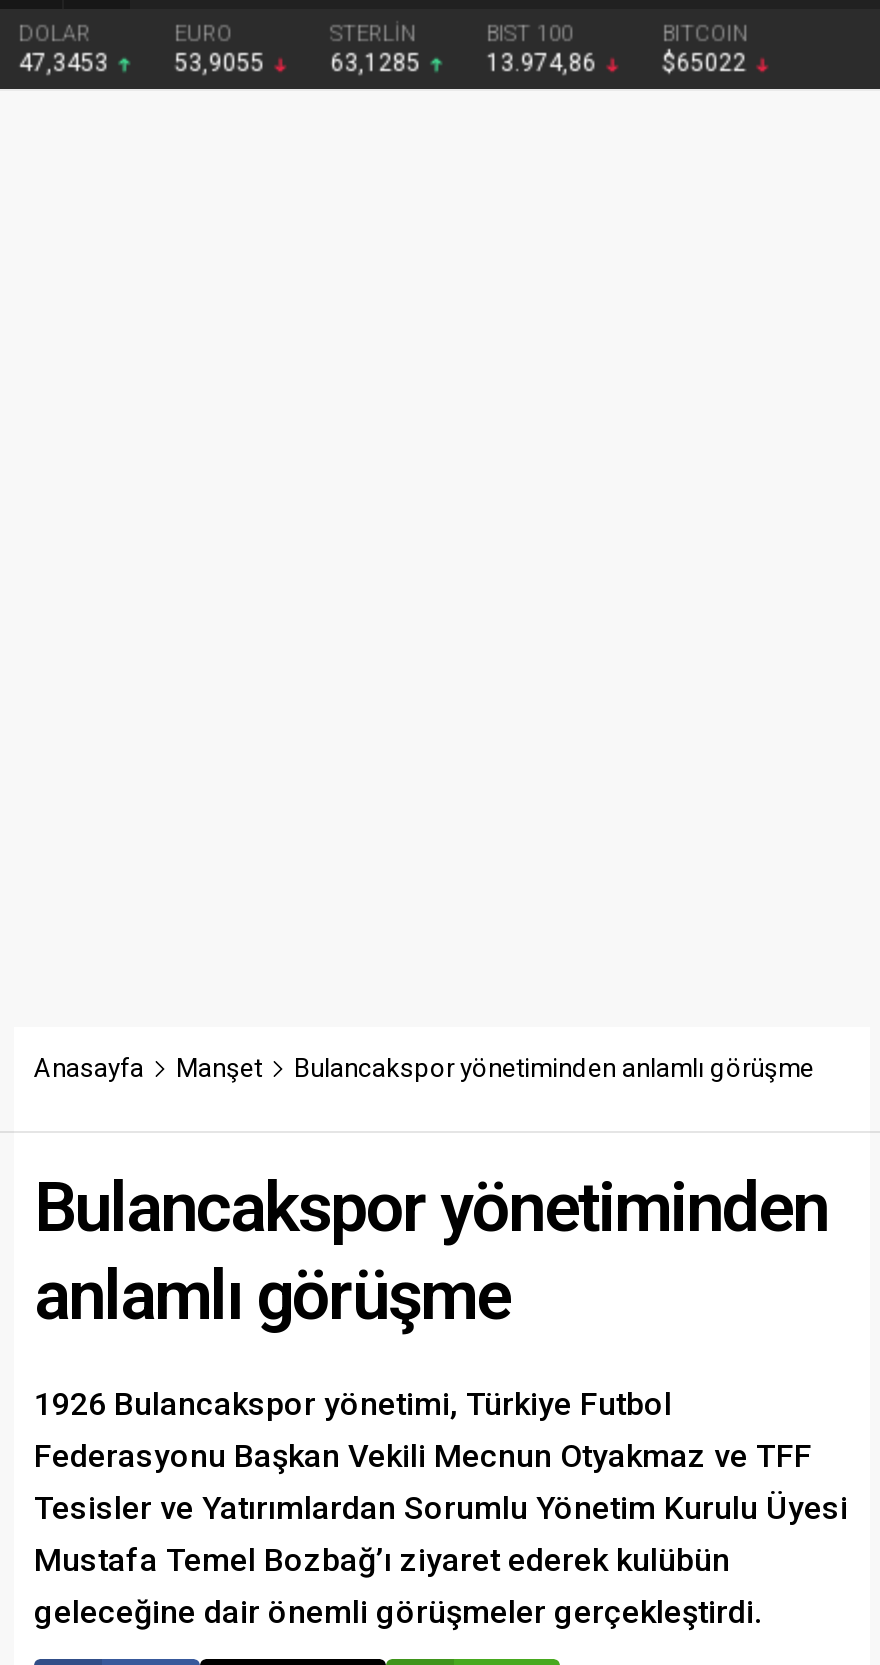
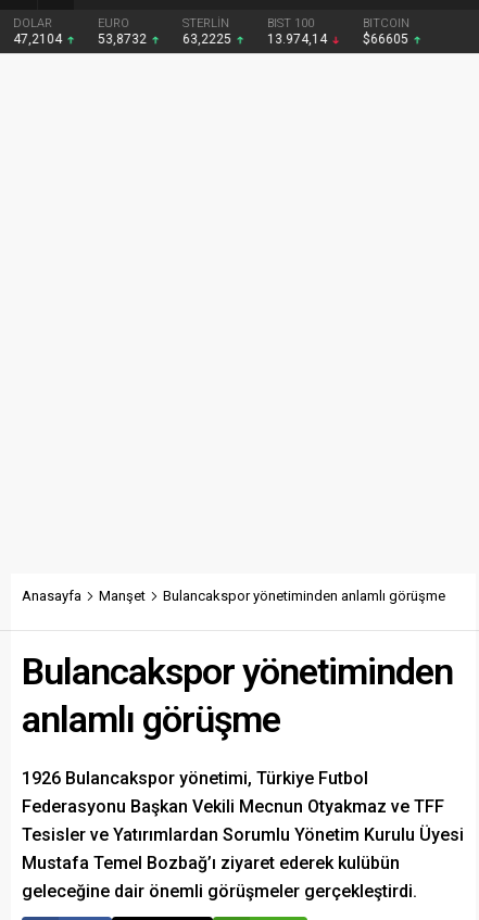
[14,49,110,77] 47,3453 -> [11,31,63,47] 47,2104
[170,49,266,77] 53,9055 -> [96,31,148,47] 53,8732
[326,49,422,77] 63,1285 -> [180,31,232,47] 63,2225
[482,49,598,77] 13.974,86 -> [265,31,328,47] 13.974,14
[658,49,748,77] $65022 -> [361,31,409,47] $66605

